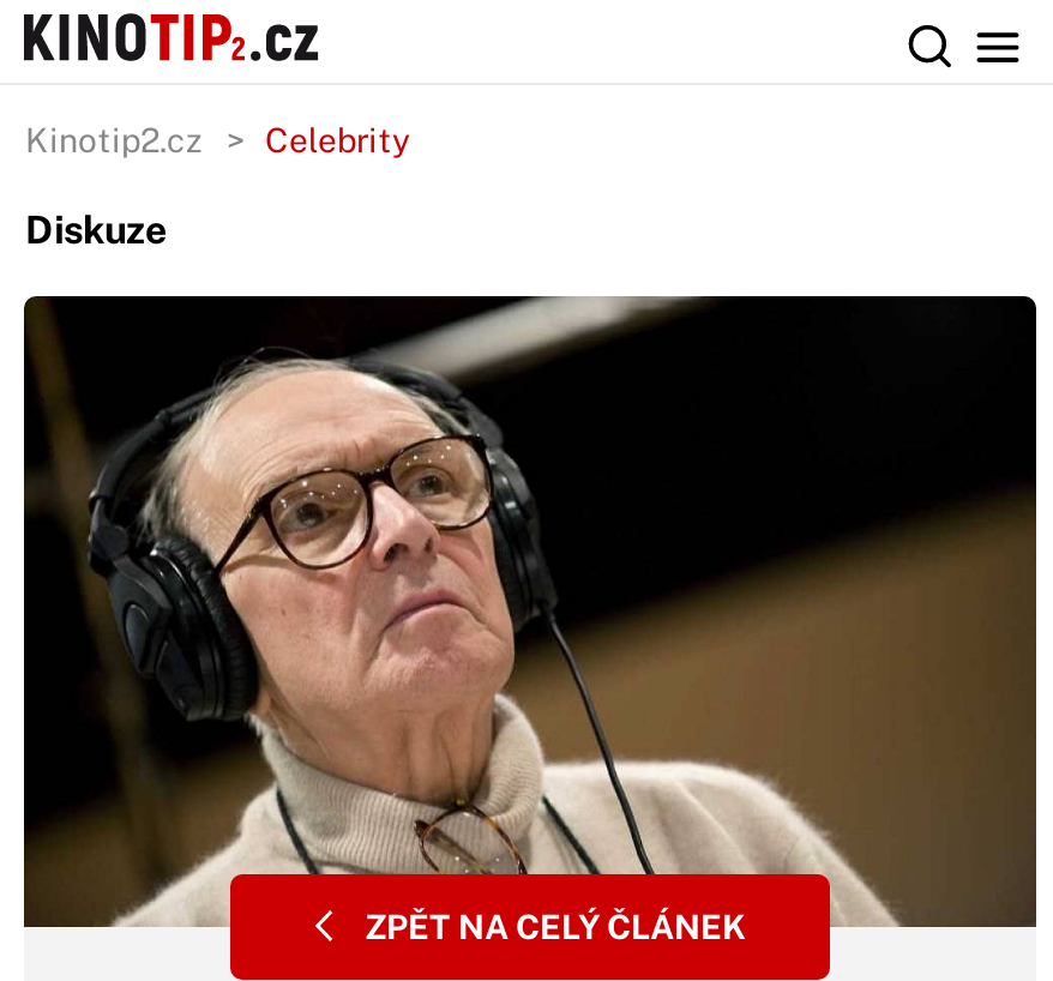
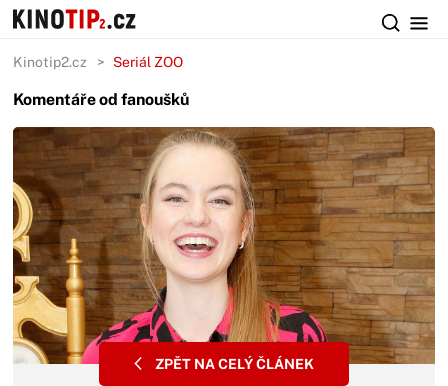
[265,121,409,160] Celebrity -> [113,54,183,70] Seriál ZOO
[25,207,166,253] Diskuze -> [13,90,189,109] Komentáře od fanoušků
[22,294,1039,929] [image] -> [12,126,436,365] [image]

